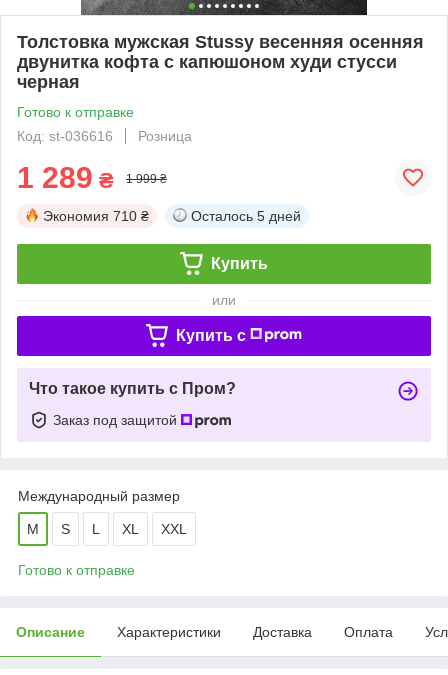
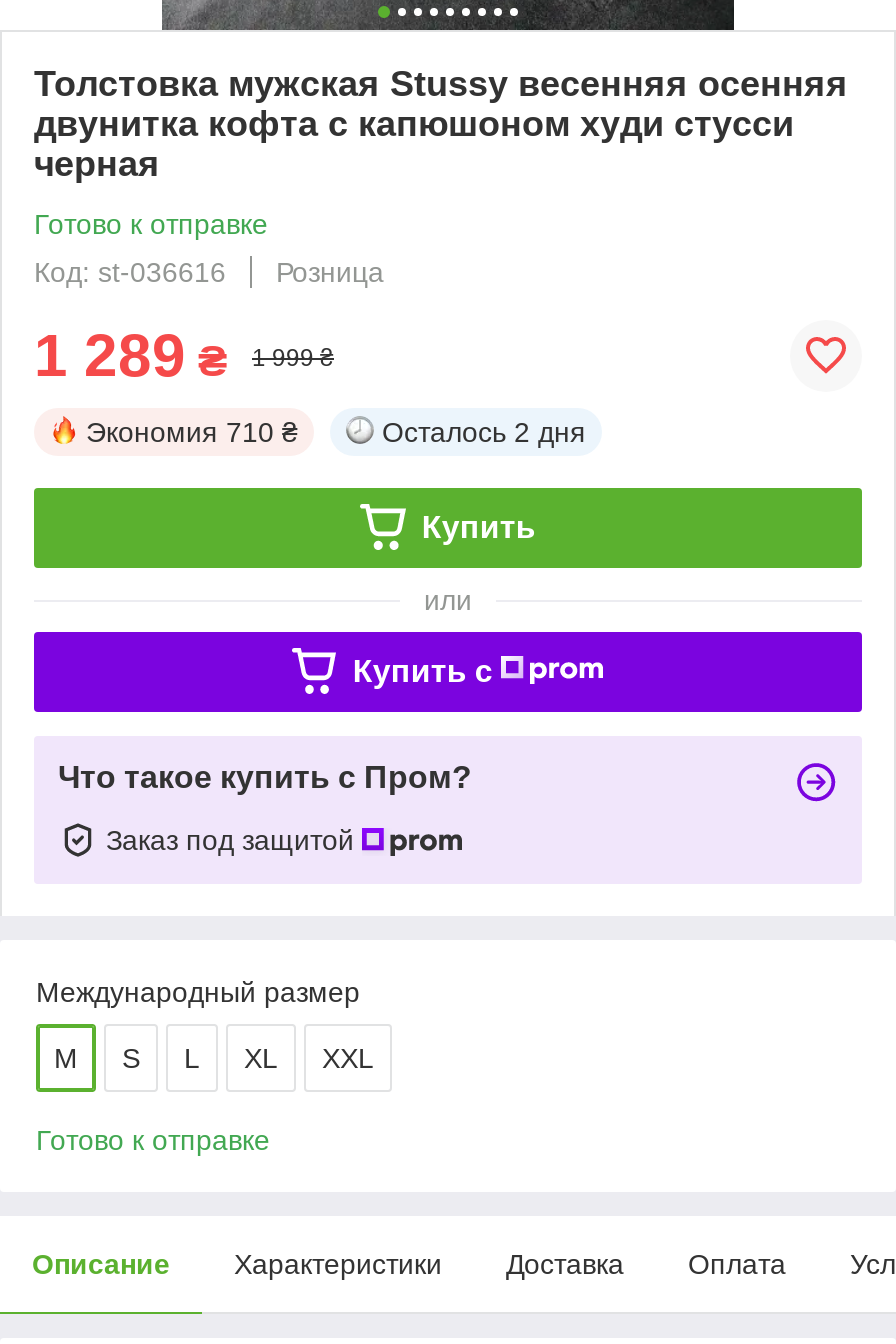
[191,208,301,224] Осталось 5 дней -> [382,416,586,448] Осталось 2 дня

